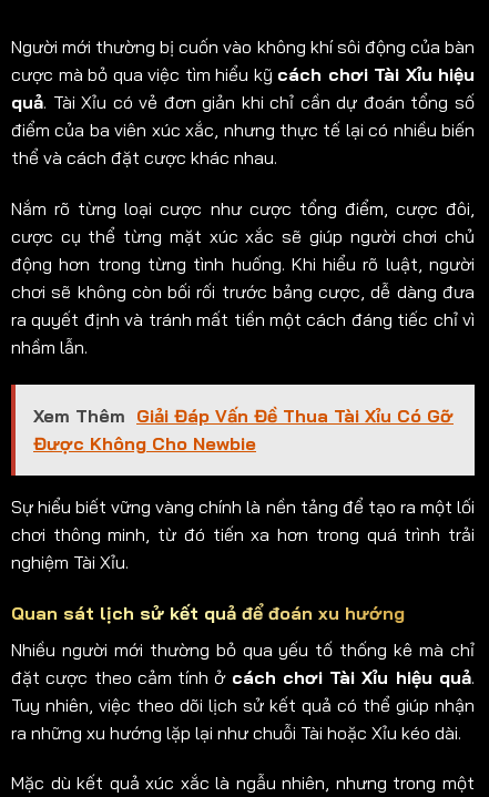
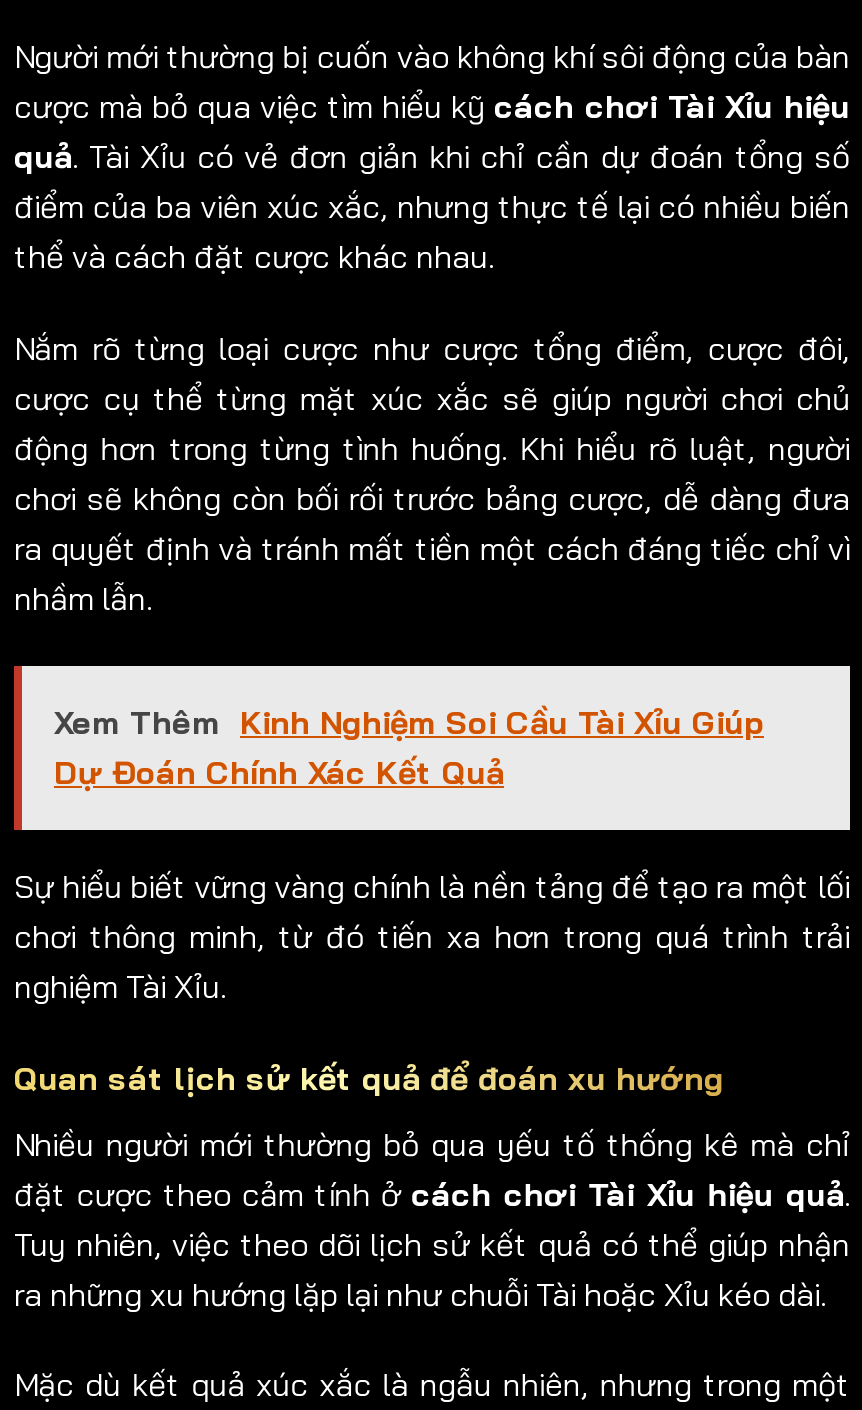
[33,404,454,454] Xem Thêm Giải Đáp Vấn Đề Thua Tài Xỉu Có Gỡ | Được Không Cho Newbie -> [54,702,764,792] Xem Thêm Kinh Nghiệm Soi Cầu Tài Xỉu Giúp | Dự Đoán Chính Xác Kết Quả

